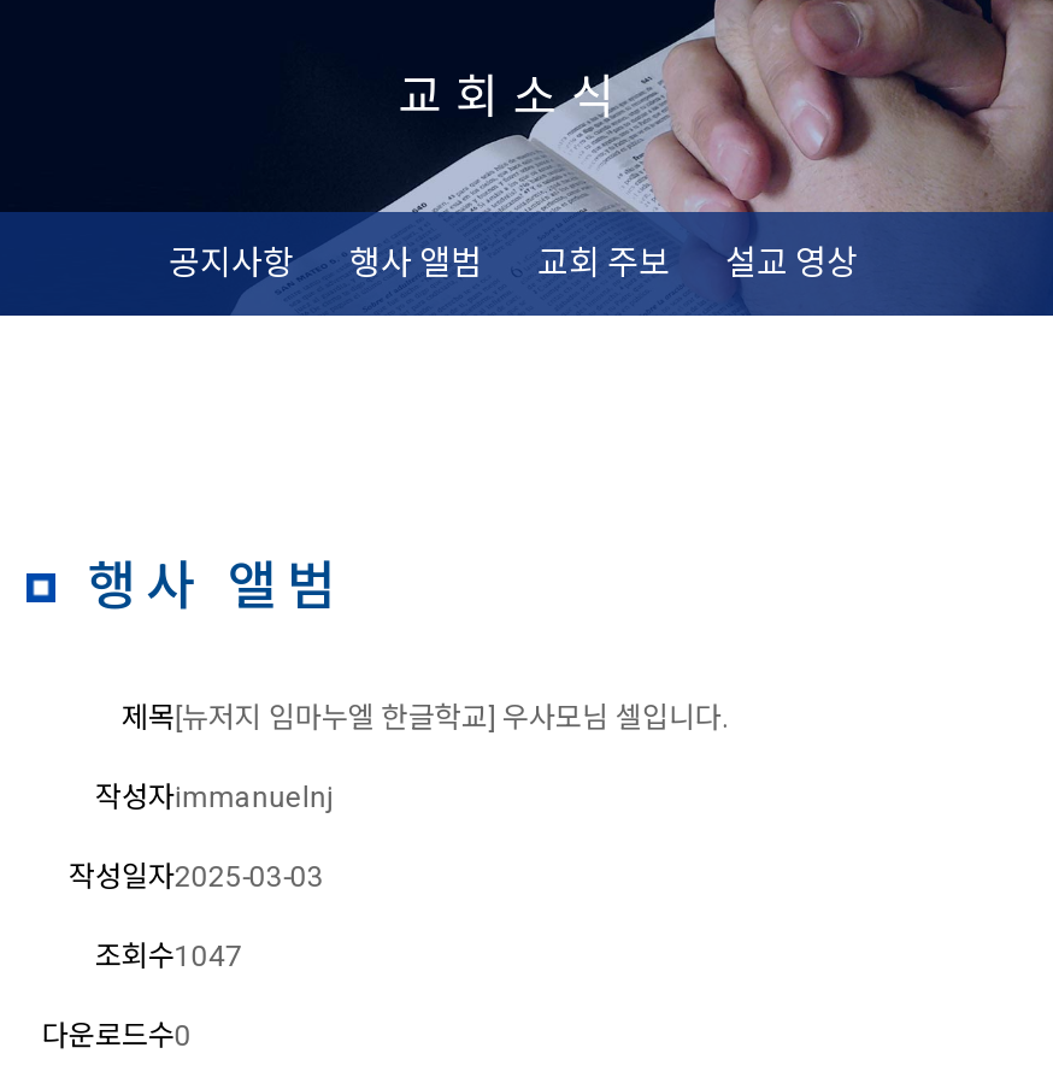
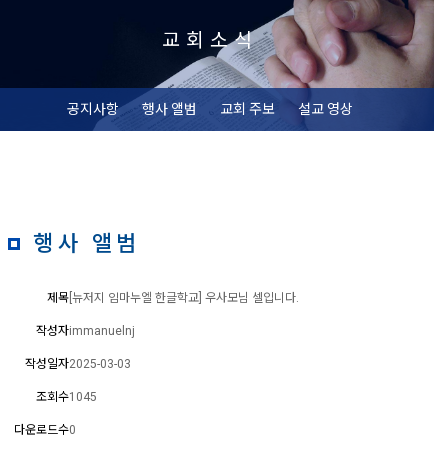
[95,940,242,973] 조회수1047 -> [36,390,97,404] 조회수1045

